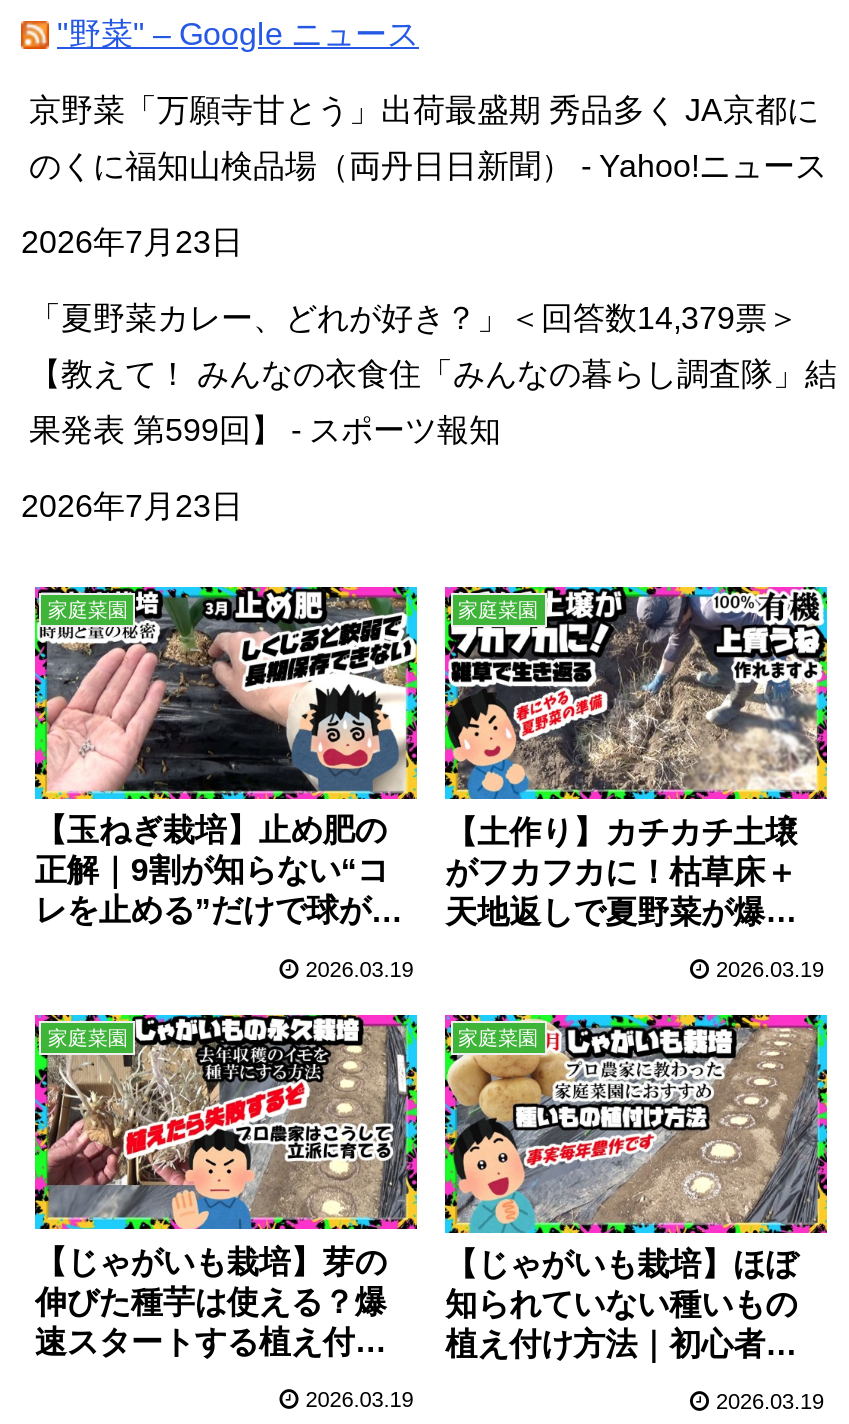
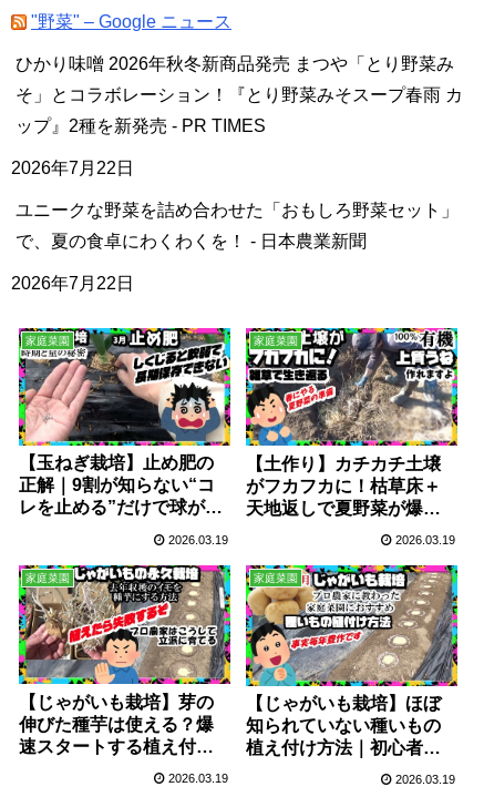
[29,92,819,126] 京野菜「万願寺甘とう」出荷最盛期 秀品多く JA京都に -> [16,54,454,73] ひかり味噌 2026年秋冬新商品発売 まつや「とり野菜み
[29,148,827,182] のくに福知山検品場（両丹日日新聞） - Yahoo!ニュース -> [16,85,463,104] そ」とコラボレーション！『とり野菜みそスープ春雨 カ
[21,224,243,258] 2026年7月23日 -> [16,116,266,135] ップ』2種を新発売 - PR TIMES
[29,300,799,334] 「夏野菜カレー、どれが好き？」＜回答数14,379票＞ -> [11,158,134,177] 2026年7月22日
[29,356,837,390] 【教えて！ みんなの衣食住「みんなの暮らし調査隊」結 -> [16,200,459,219] ユニークな野菜を詰め合わせた「おもしろ野菜セット」
[29,412,501,446] 果発表 第599回】 - スポーツ報知 -> [16,231,367,250] で、夏の食卓にわくわくを！ - 日本農業新聞
[21,488,243,522] 2026年7月23日 -> [11,273,134,292] 2026年7月22日

